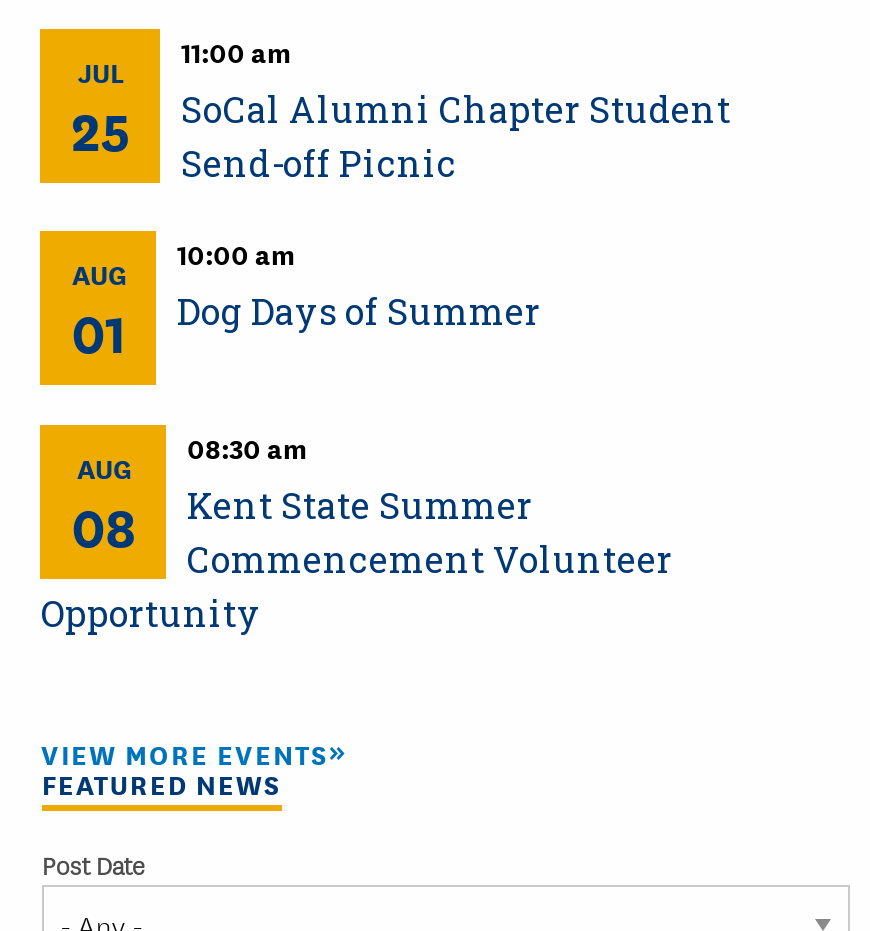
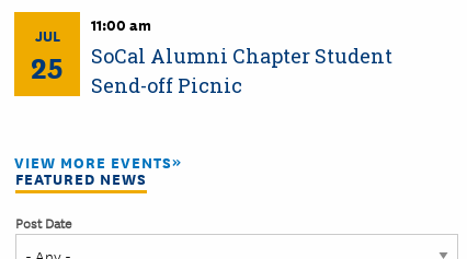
[71,232,541,564] 10:00 am | Dog Days of Summer | AUG | 08 -> none
[71,252,127,370] AUG | 01 -> none
[41,426,673,638] 08:30 am | Kent State Summer | Commencement Volunteer | Opportunity -> none

